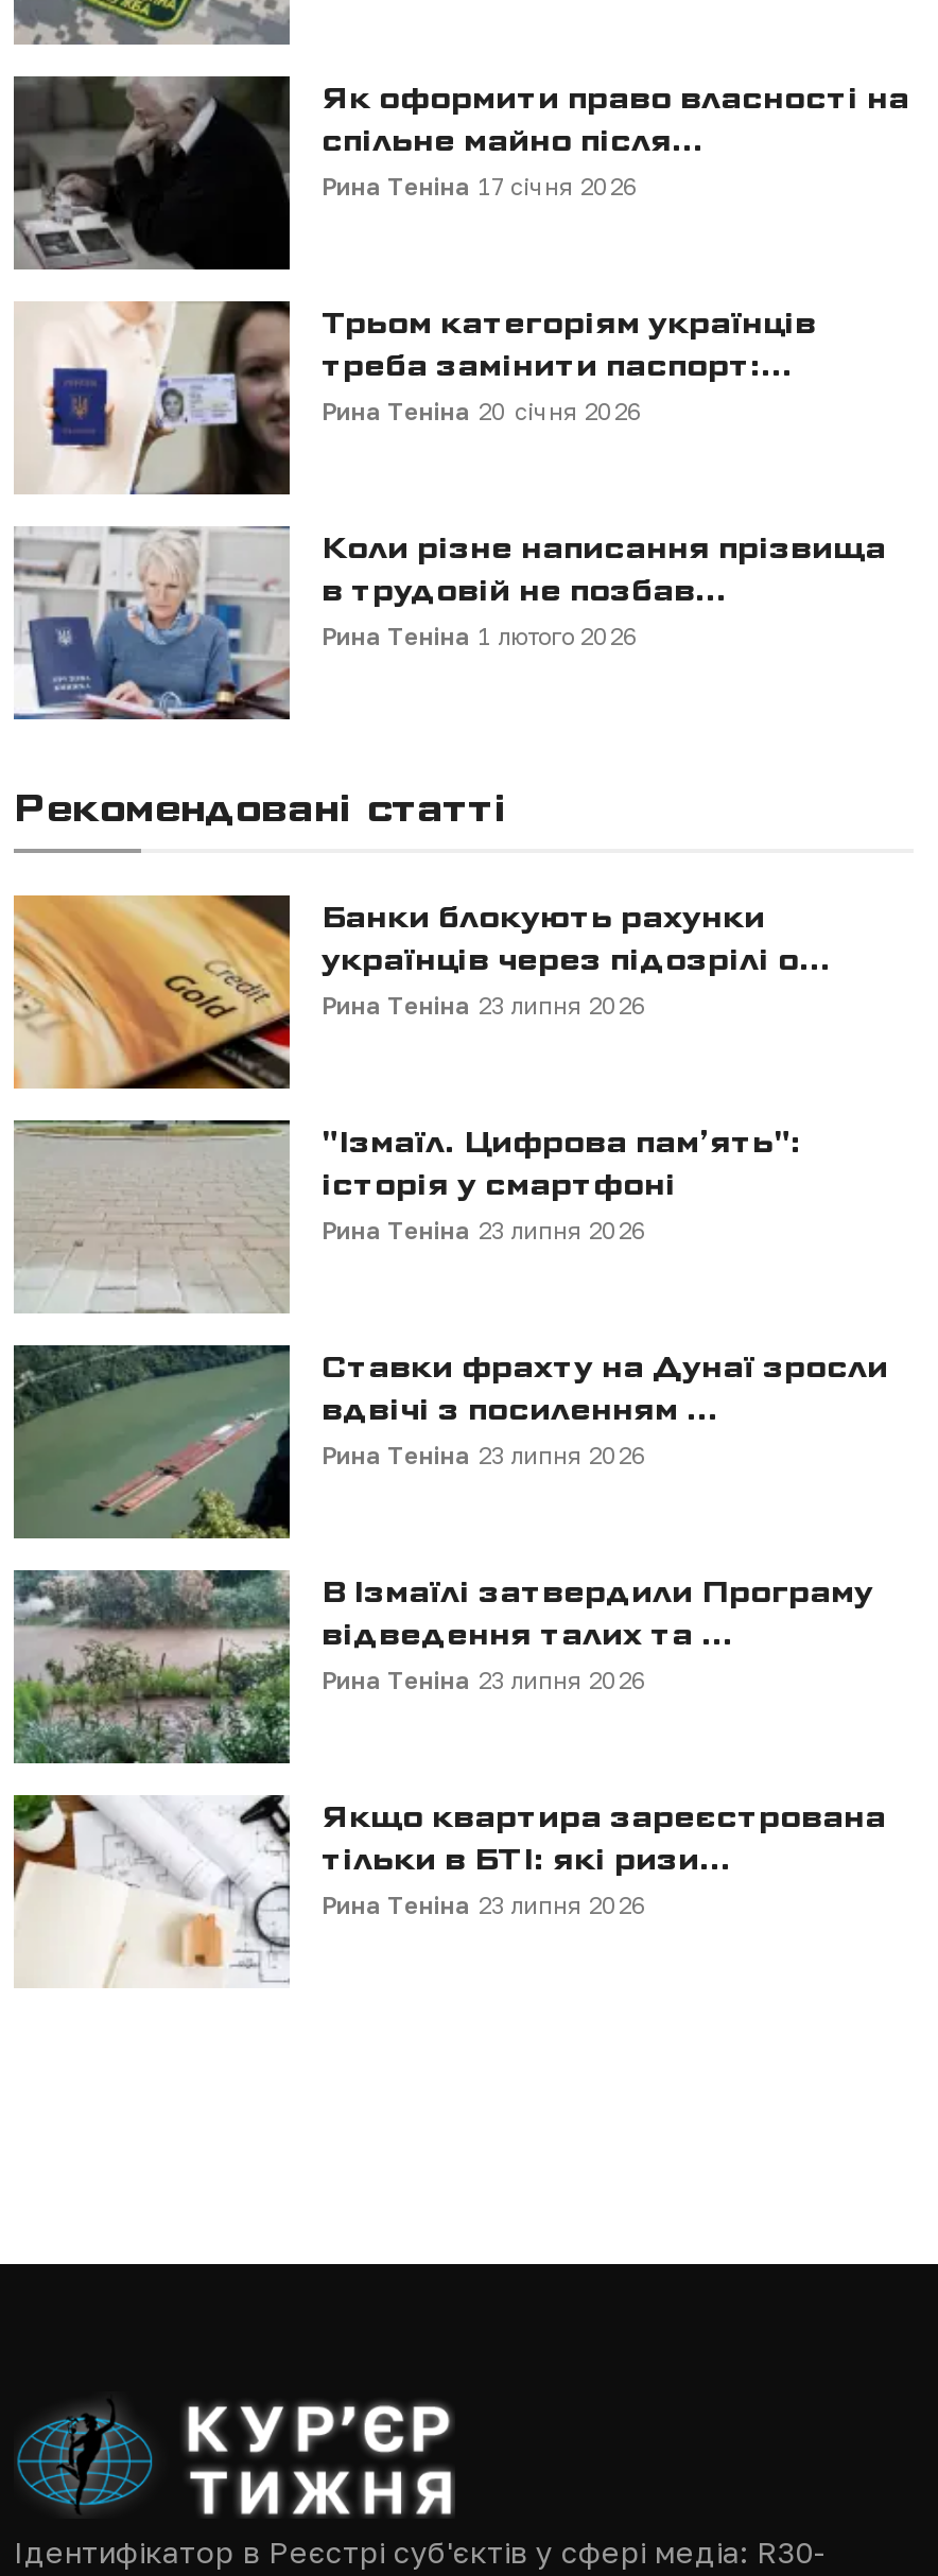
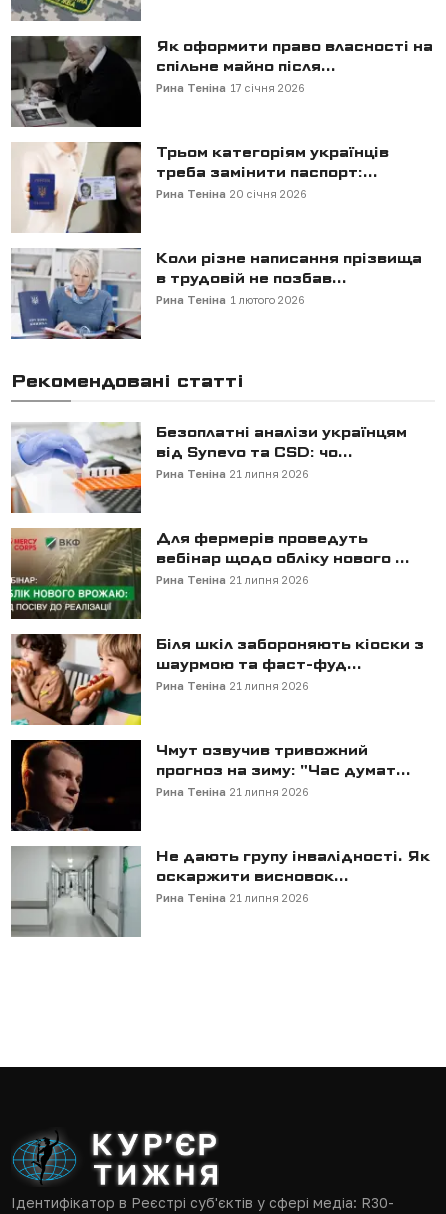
[12,893,831,1091] [image] | Банки блокують рахунки | українців через підозрілі о... | Рина Теніна 23 липня 2026 -> [11,422,407,513] [image] | Безоплатні аналізи українцям | від Synevo та CSD: чо... | Рина Теніна 21 липня 2026
[14,1118,801,1313] [image] | "Ізмаїл. Цифрова пам’ять": | історія у смартфоні | Рина Теніна 23 липня 2026 -> [10,527,410,620] [image] | Для фермерів проведуть | вебінар щодо обліку нового ... | Рина Теніна 21 липня 2026
[12,1343,888,1541] [image] | Ставки фрахту на Дунаї зросли | вдвічі з посиленням ... | Рина Теніна 23 липня 2026 -> [10,633,424,726] [image] | Біля шкіл забороняють кіоски з | шаурмою та фаст-фуд... | Рина Теніна 21 липня 2026
[12,1568,873,1765] [image] | В Ізмаїлі затвердили Програму | відведення талих та ... | Рина Теніна 23 липня 2026 -> [10,739,411,832] [image] | Чмут озвучив тривожний | прогноз на зиму: "Час думат... | Рина Теніна 21 липня 2026
[14,1795,886,1988] [image] | Якщо квартира зареєстрована | тільки в БТІ: які ризи... | Рина Теніна 23 липня 2026 -> [11,845,430,938] [image] | Не дають групу інвалідності. Як | оскаржити висновок... | Рина Теніна 21 липня 2026

